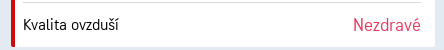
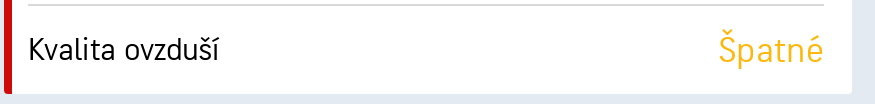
[353,15,421,36] Nezdravé -> [718,30,824,72] Špatné

